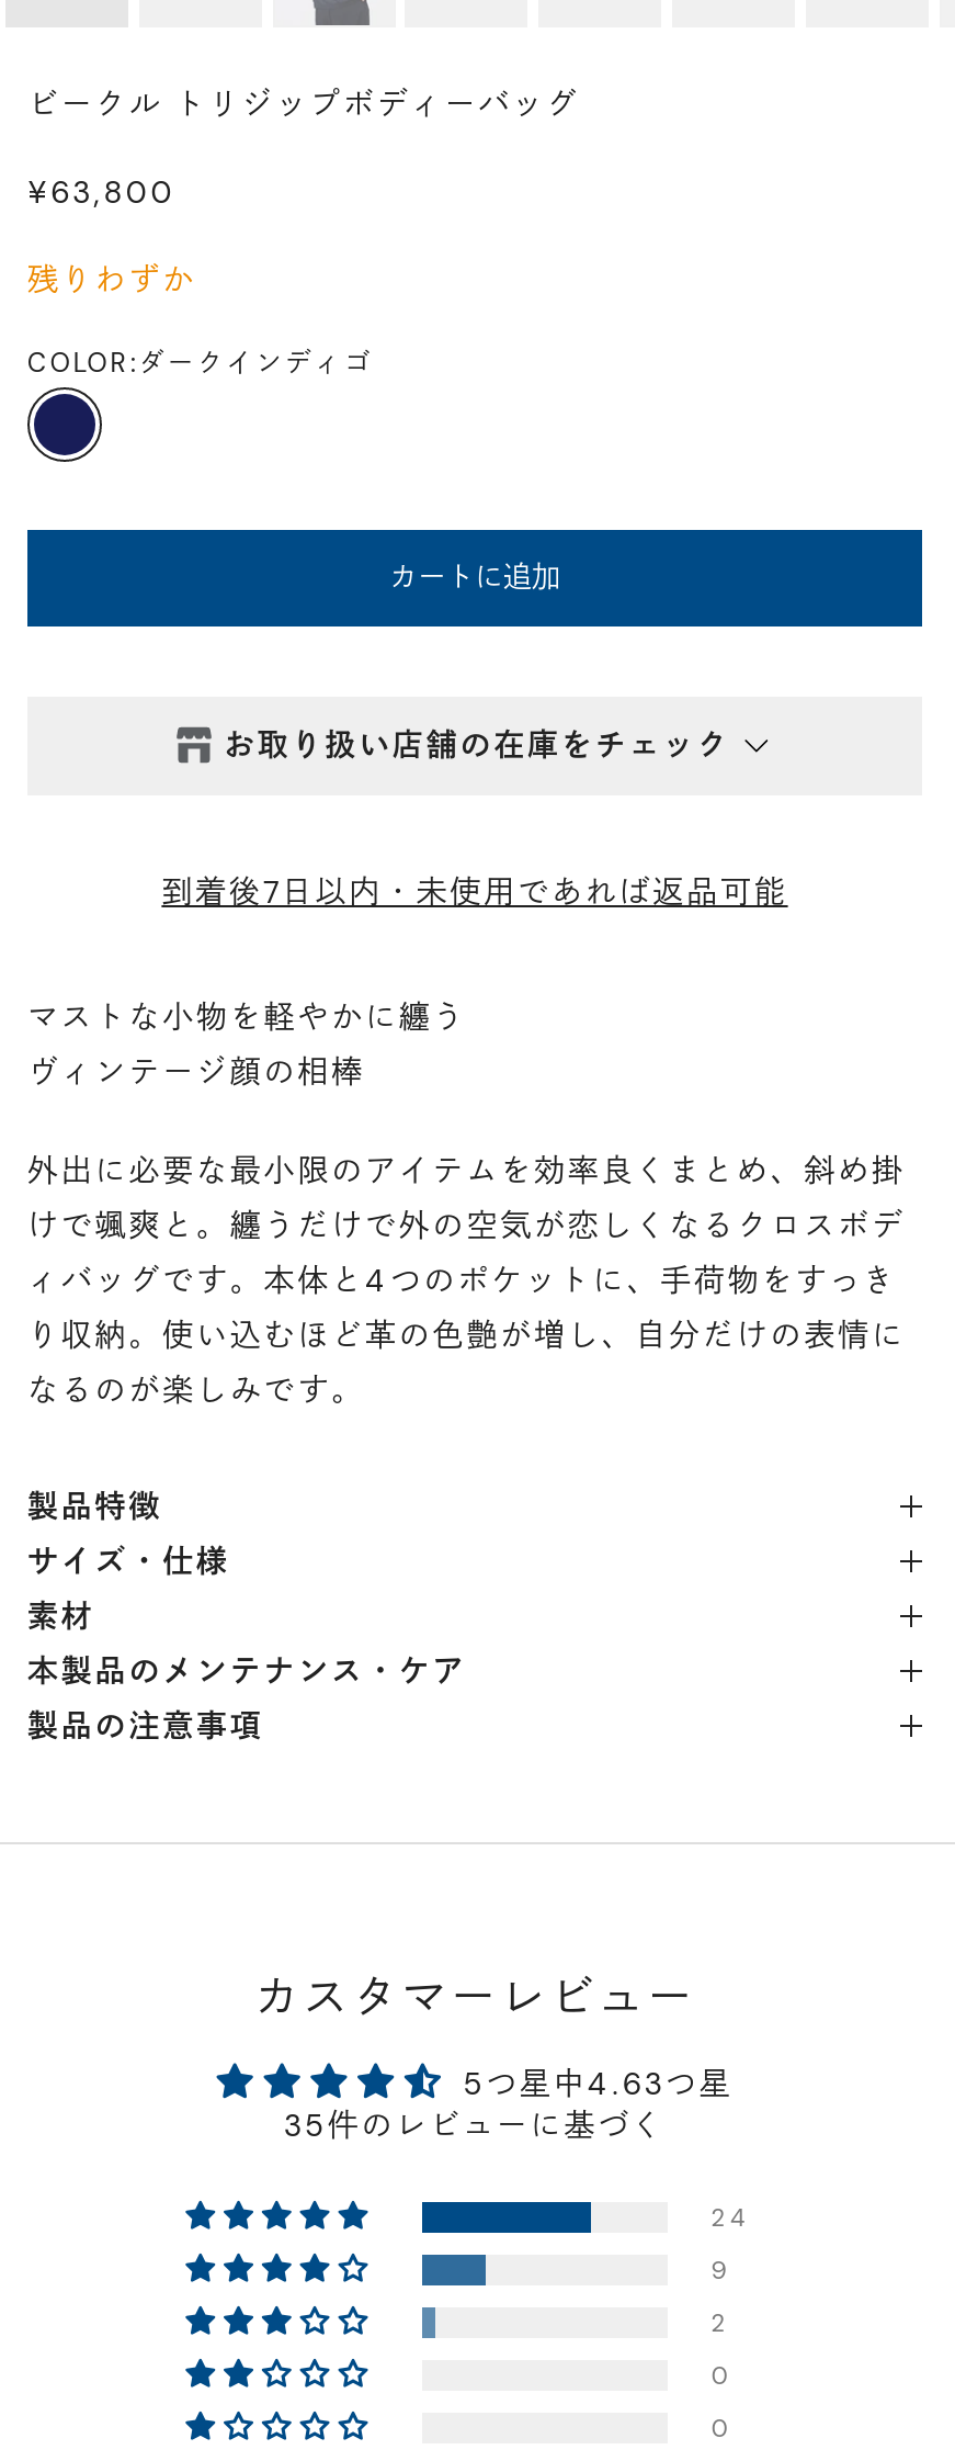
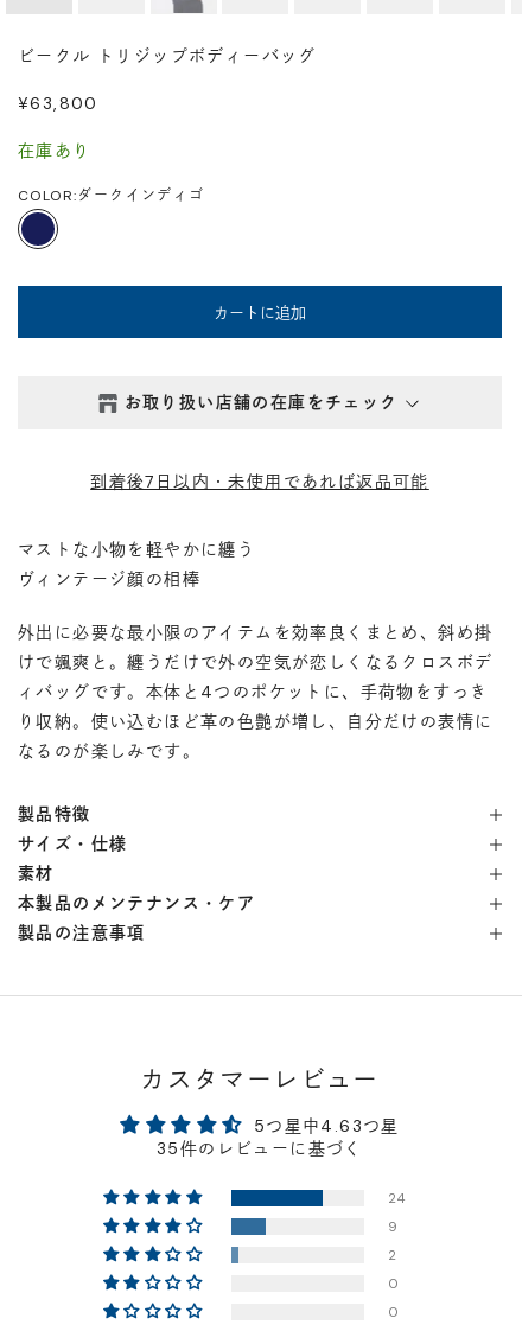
[27,260,196,299] 残りわずか -> [18,140,91,162] 在庫あり

